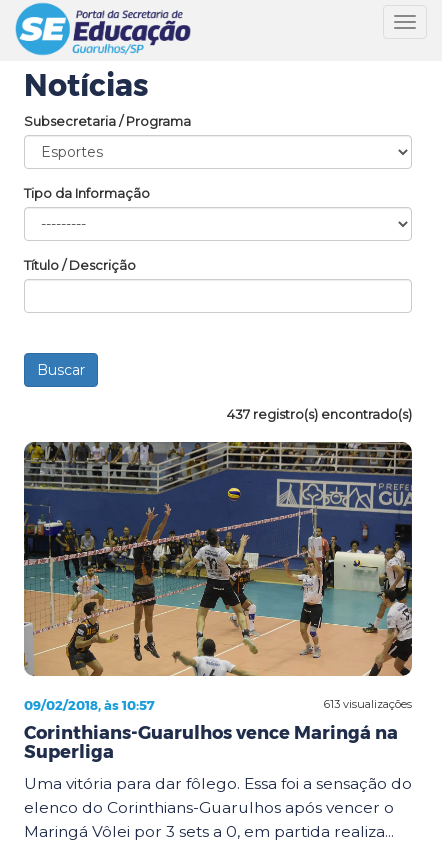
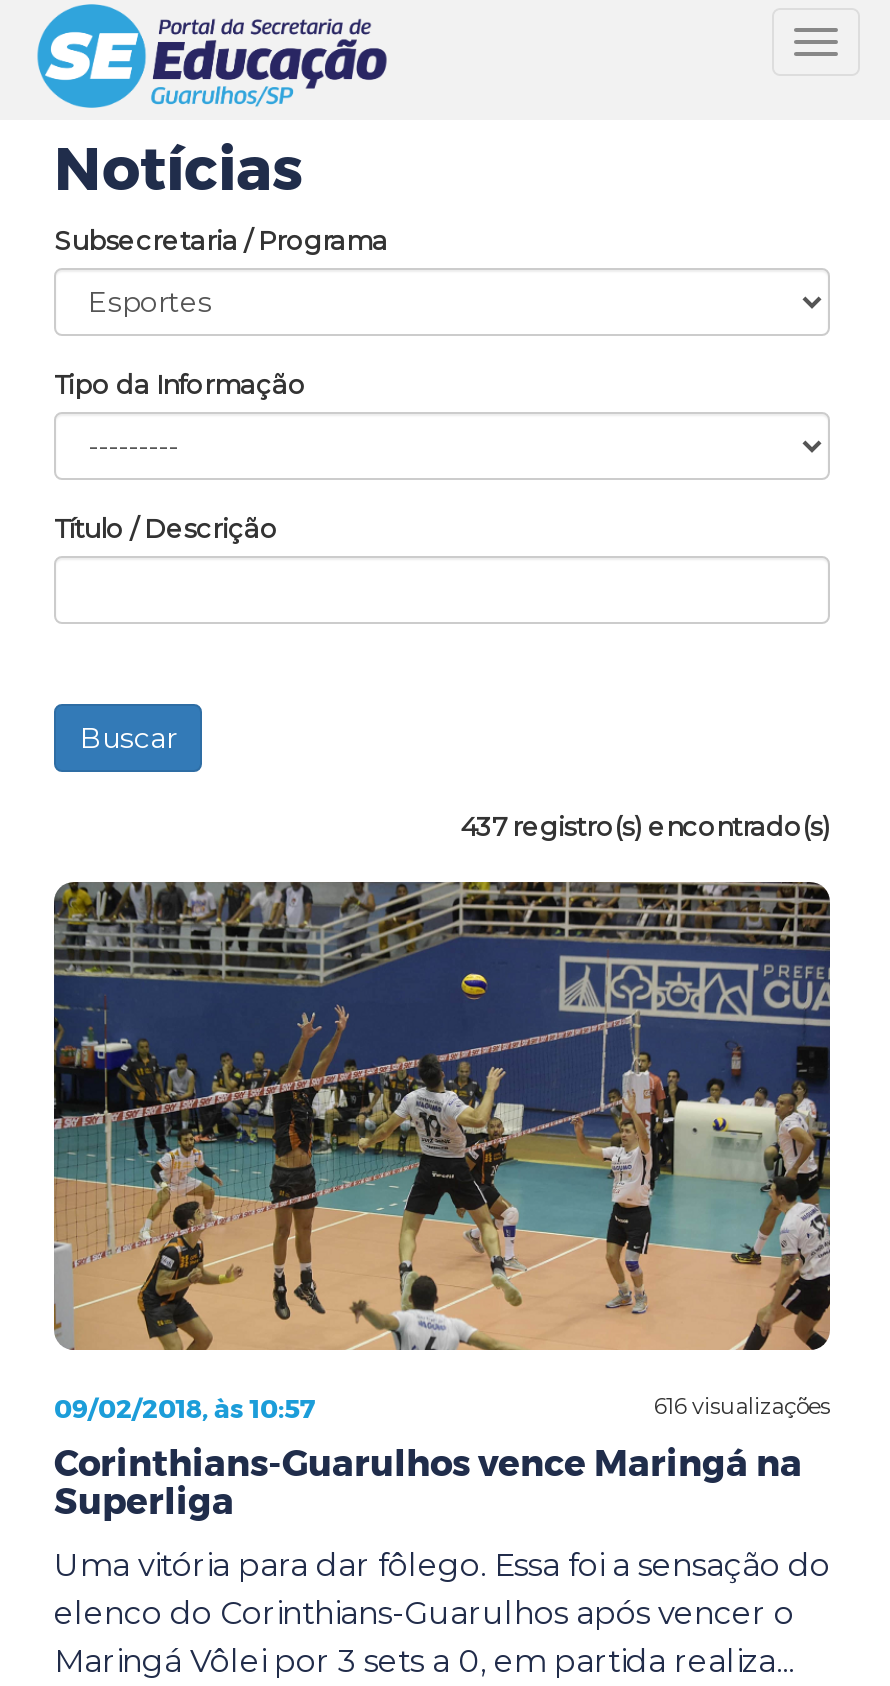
[324,697,412,711] 613 visualizações -> [654,1392,830,1420] 616 visualizações

